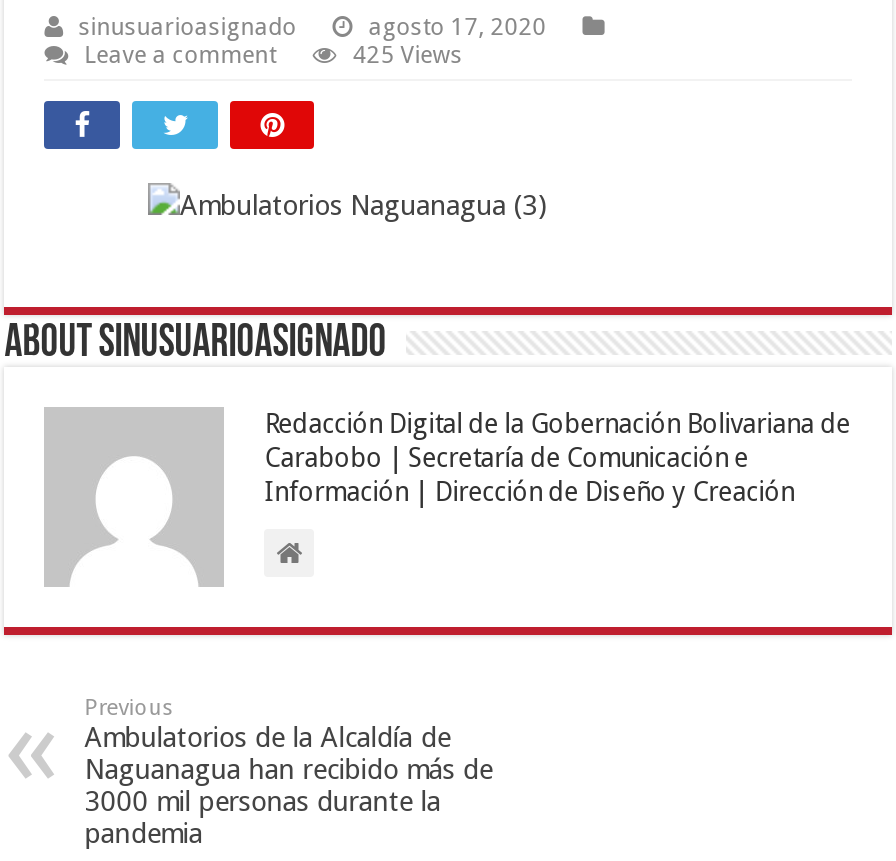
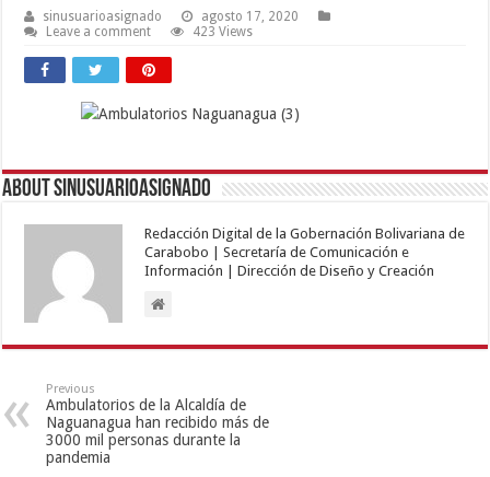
[352,40,462,68] 425 Views -> [193,24,253,39] 423 Views

